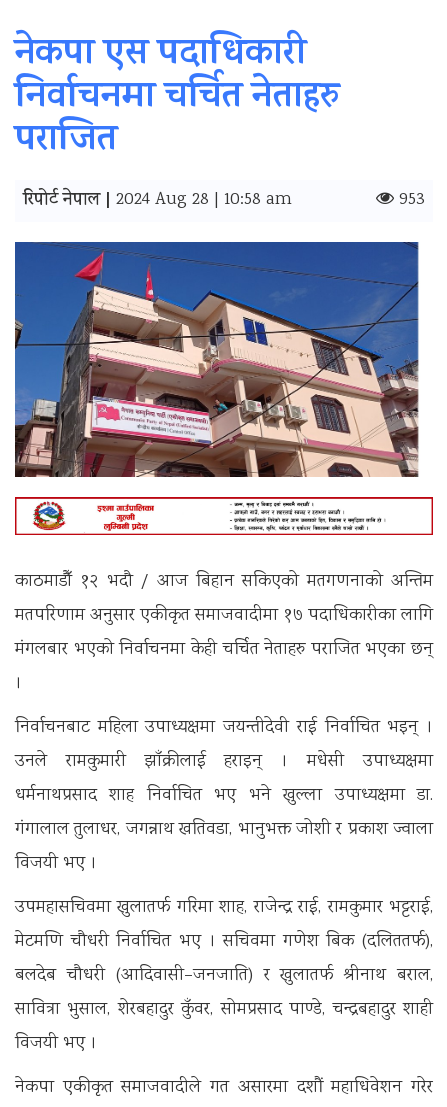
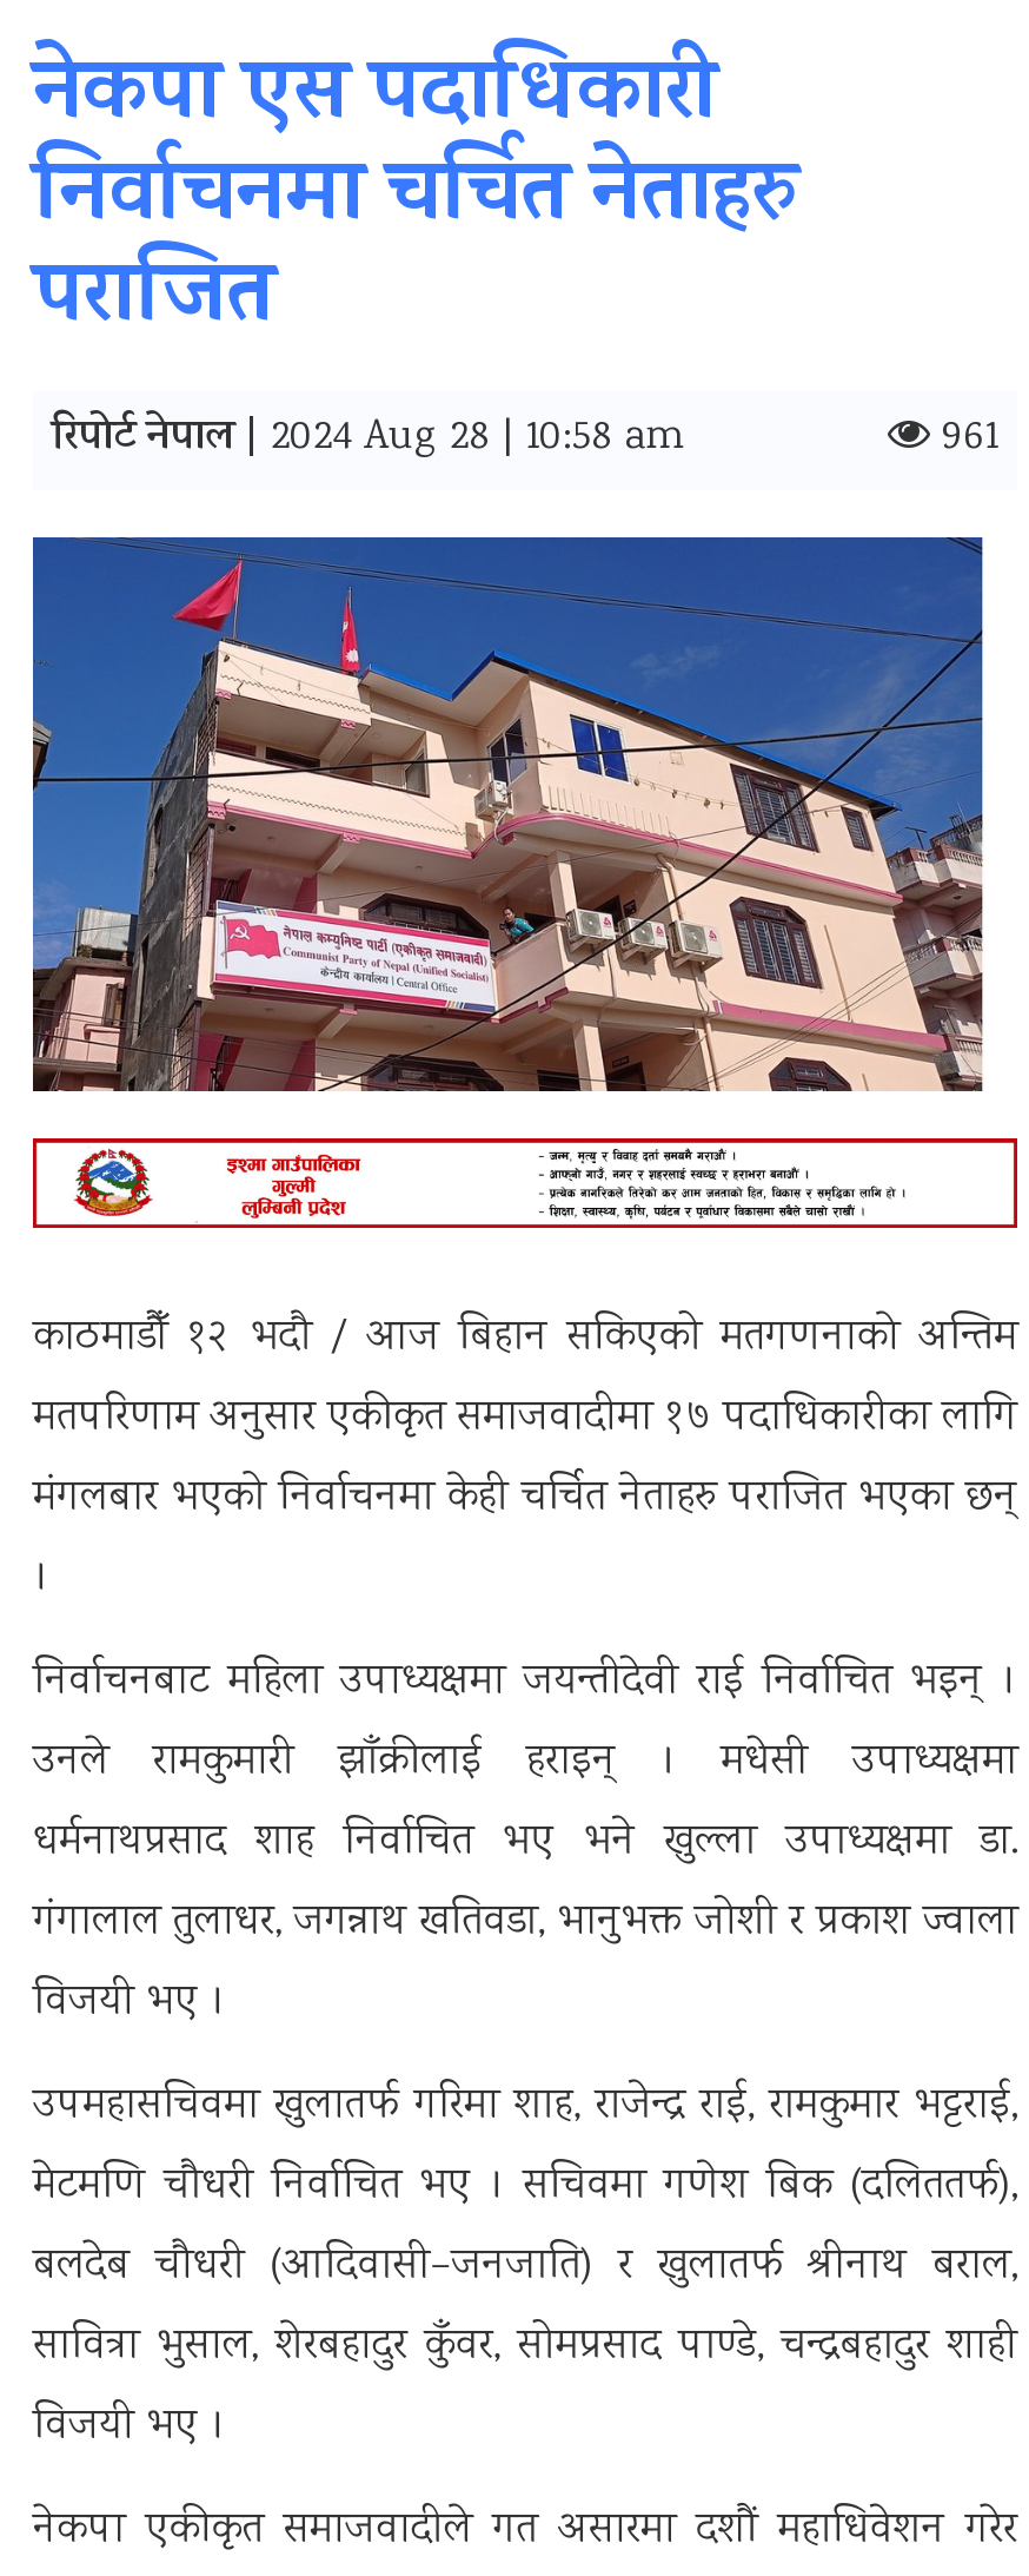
[394,187,425,213] 953 -> [930,408,998,469] 961

